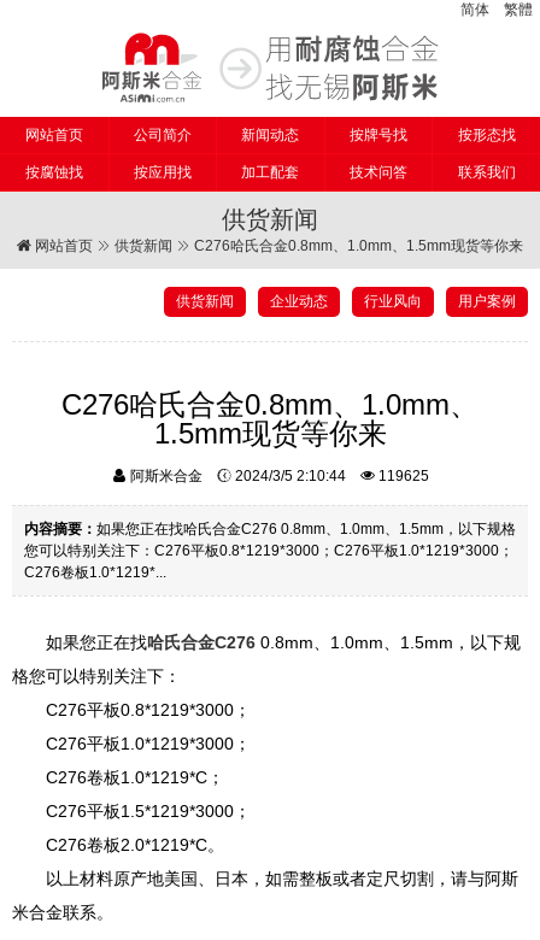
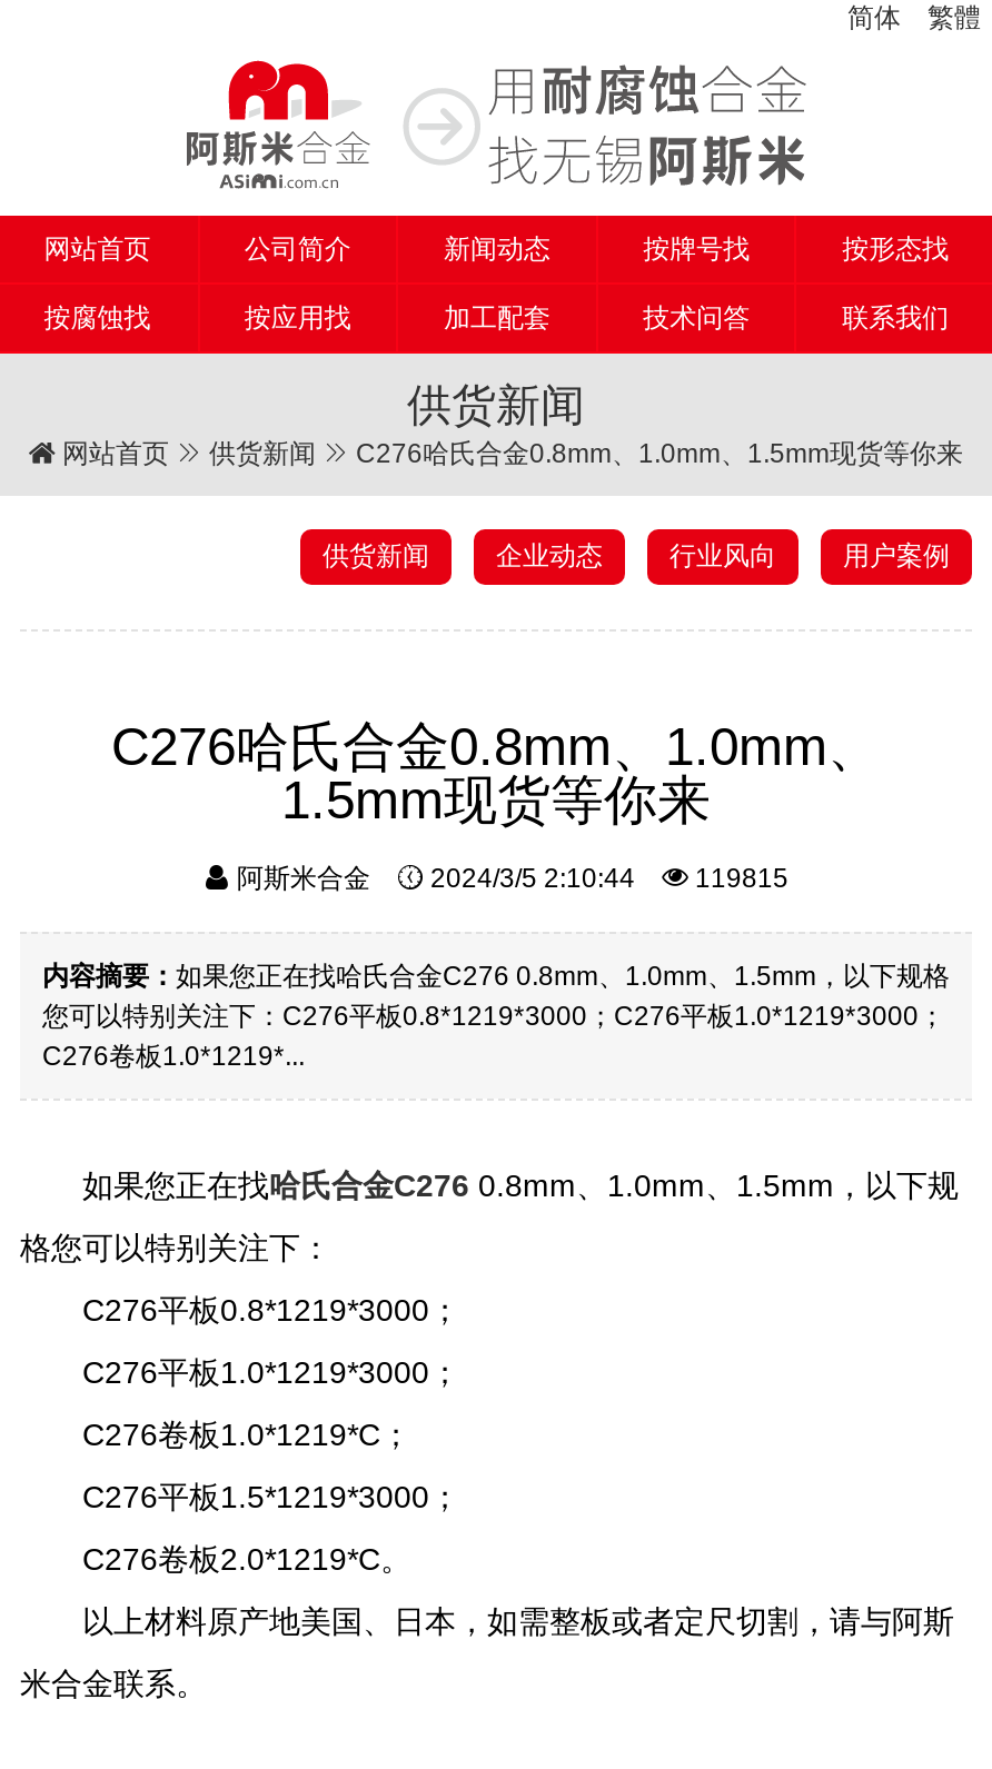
[126,468,429,484] 阿斯米合金 2024/3/5 2:10:44 119625 -> [230,863,788,894] 阿斯米合金 2024/3/5 2:10:44 119815

